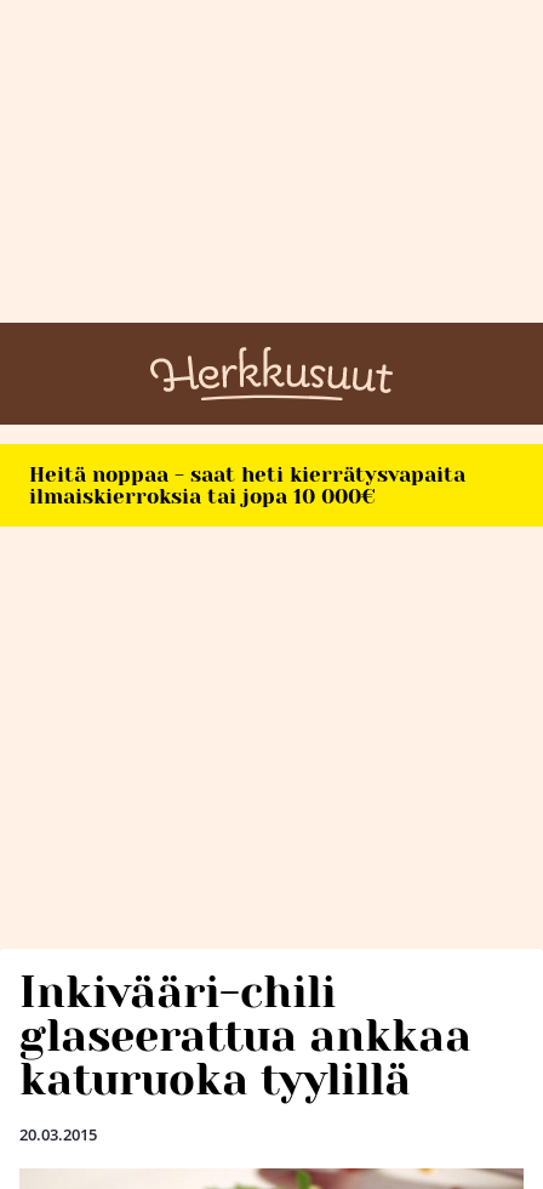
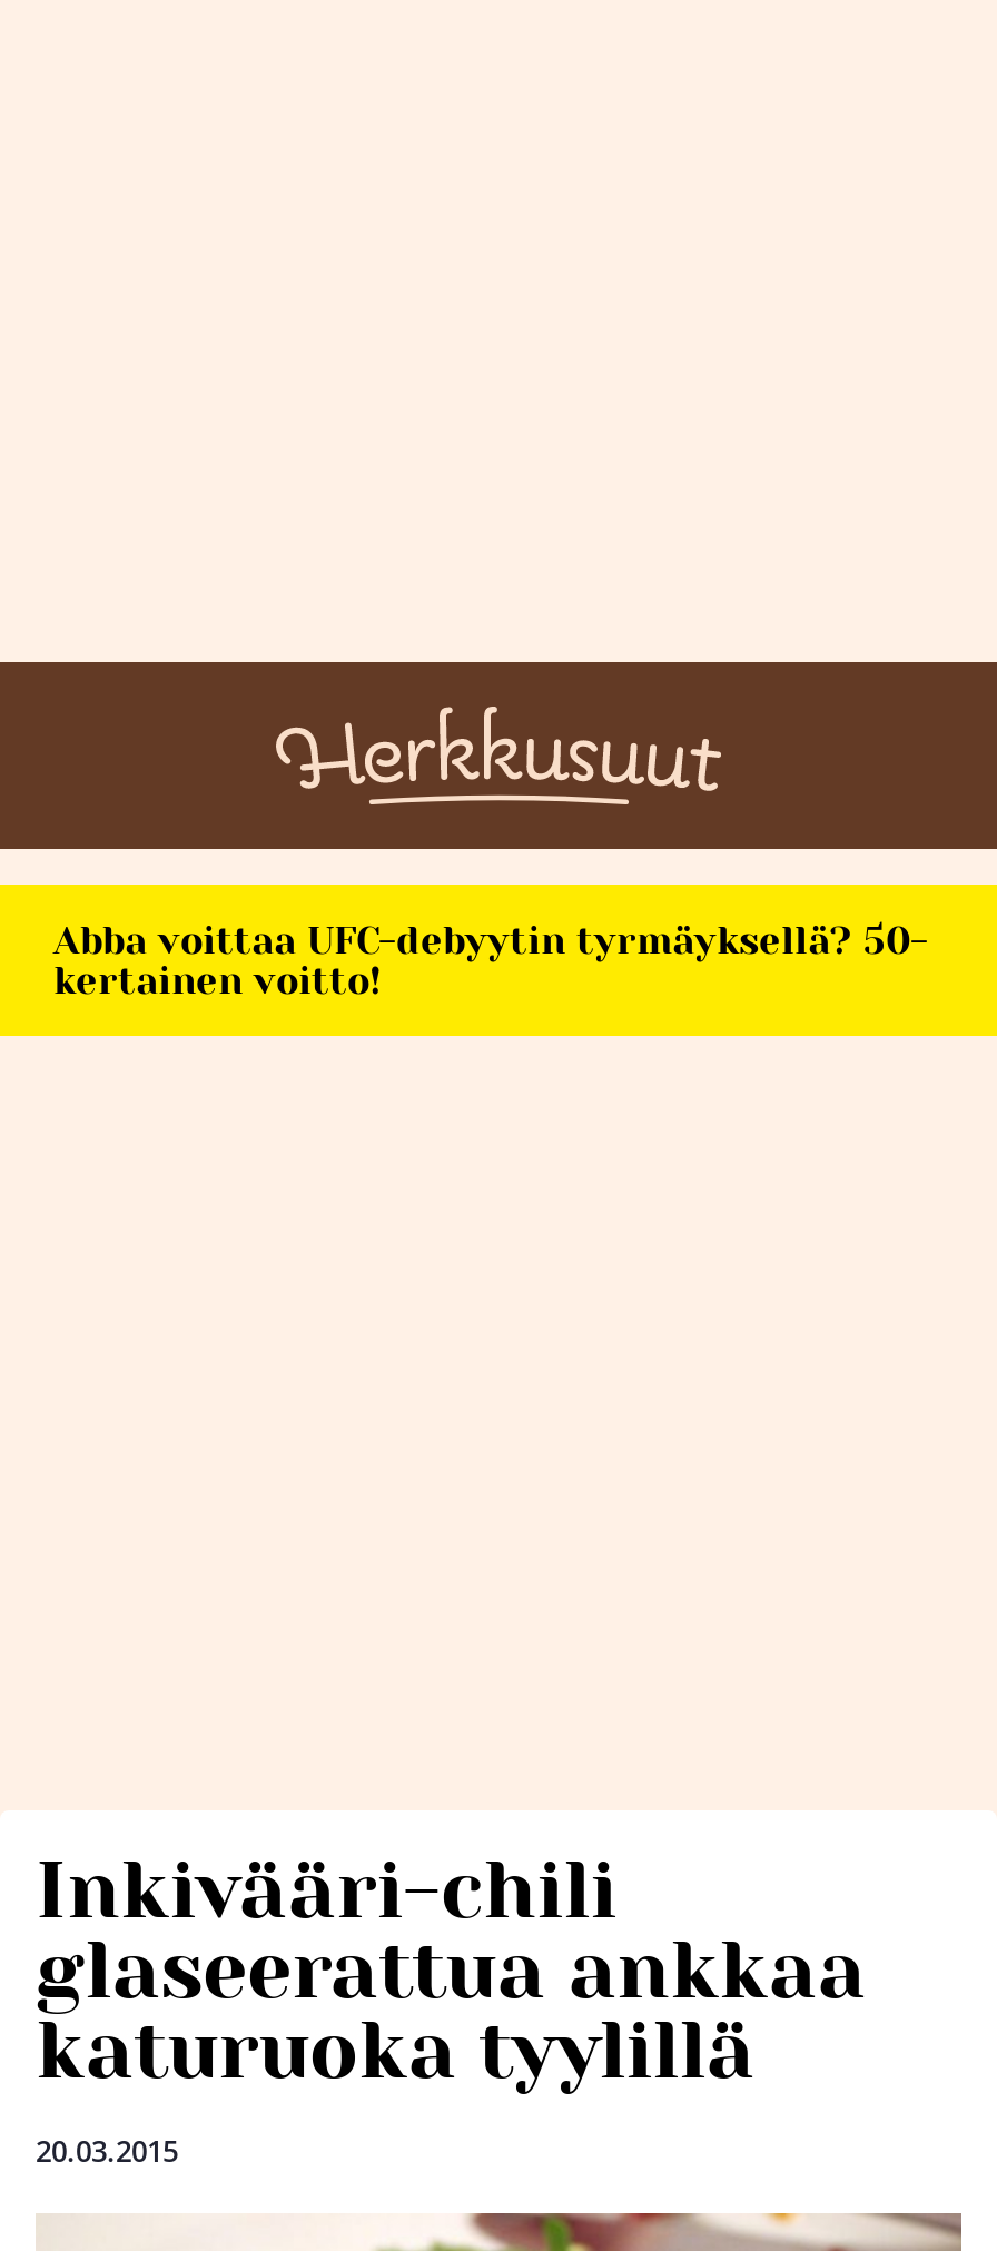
[29,462,465,508] Heitä noppaa - saat heti kierrätysvapaita | ilmaiskierroksia tai jopa 10 000€ -> [53,918,928,1003] Abba voittaa UFC-debyytin tyrmäyksellä? 50- | kertainen voitto!

